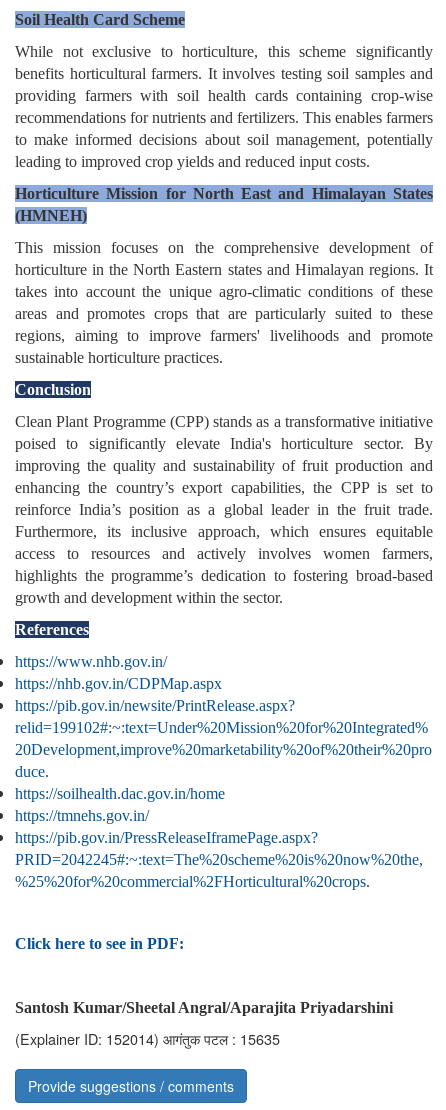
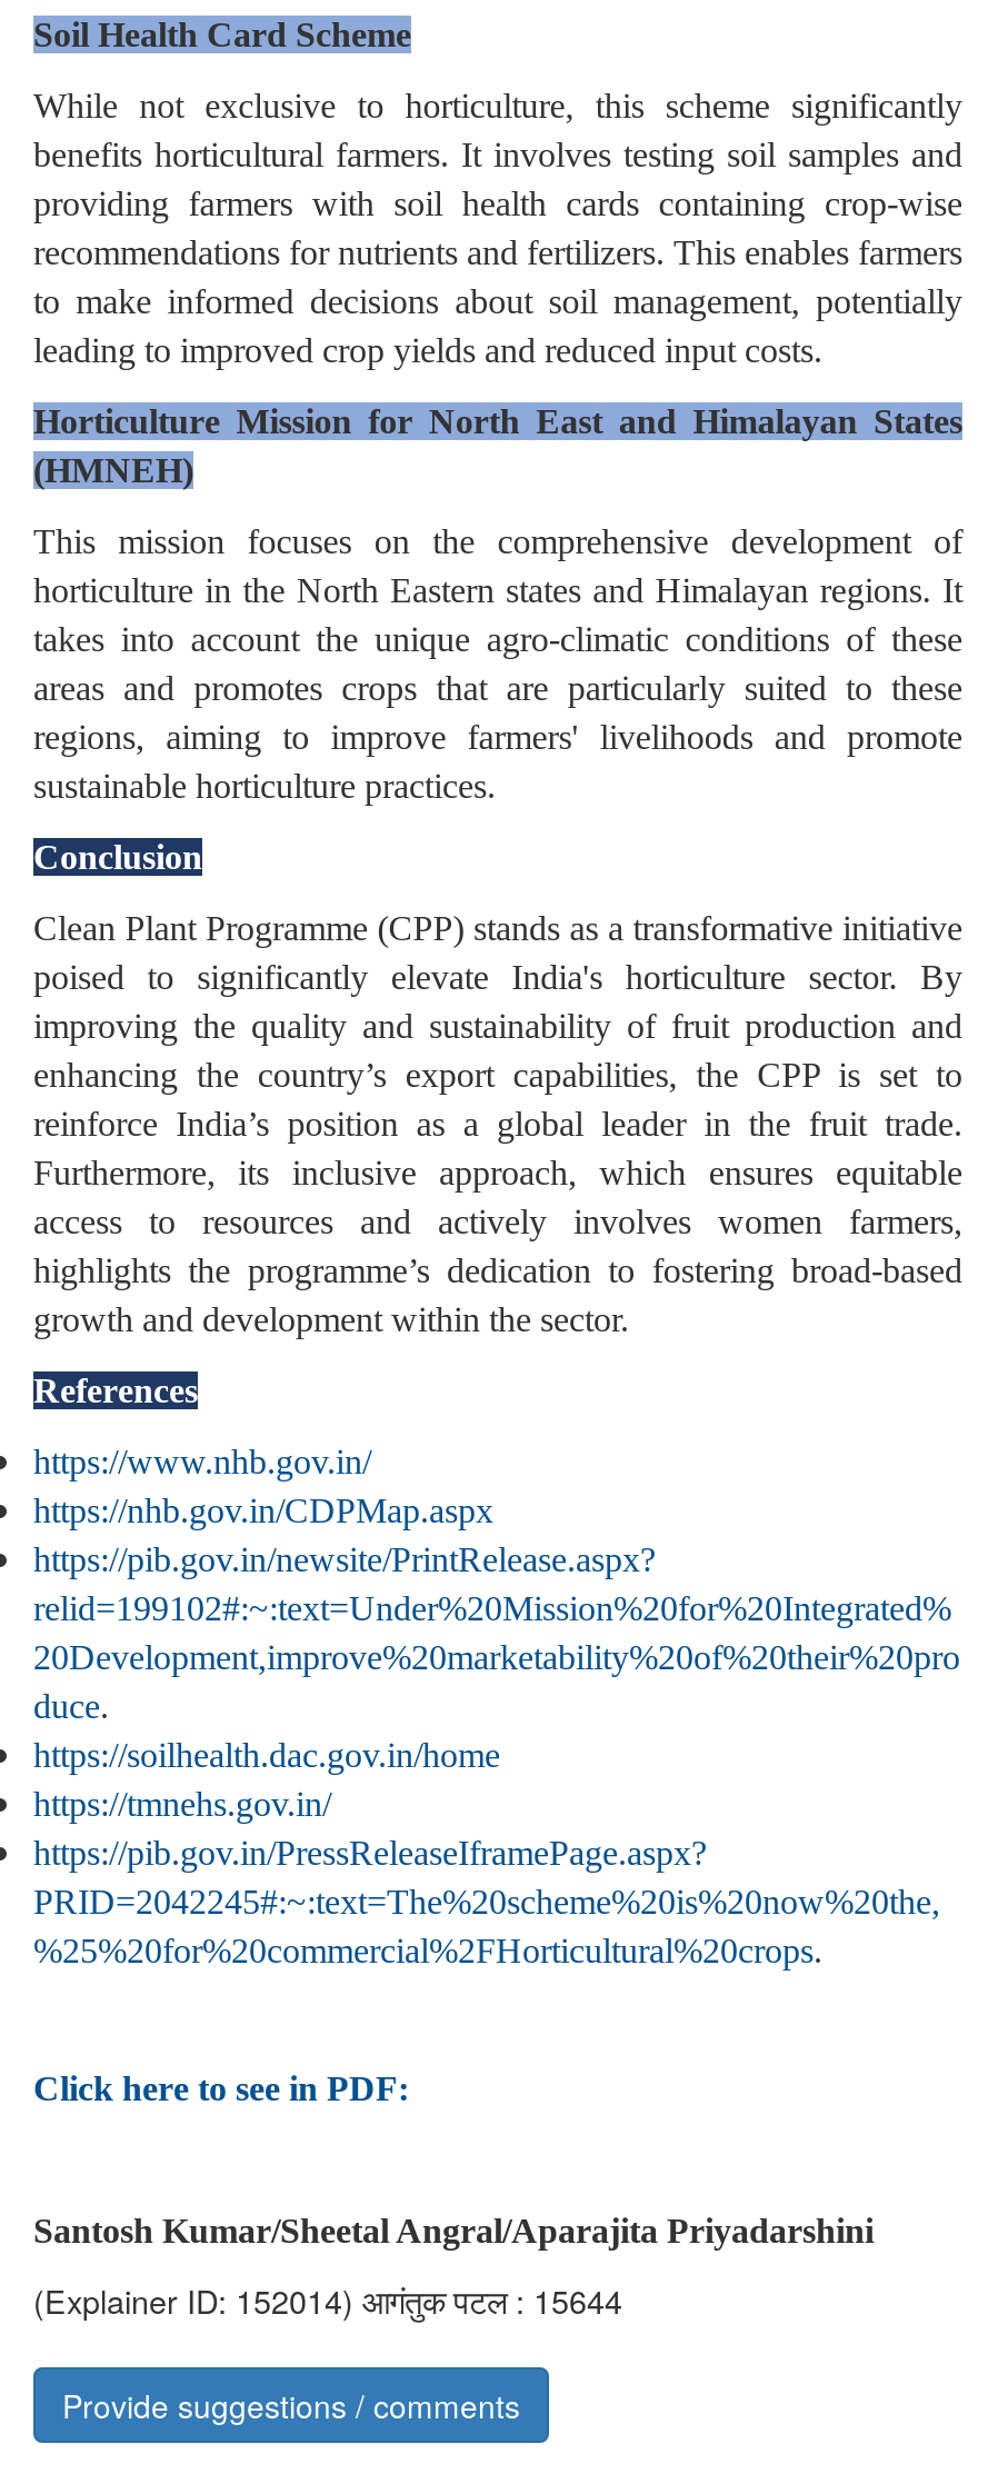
[15,1028,280,1049] (Explainer ID: 152014) आगंतुक पटल : 15635 -> [33,2276,622,2323] (Explainer ID: 152014) आगंतुक पटल : 15644

